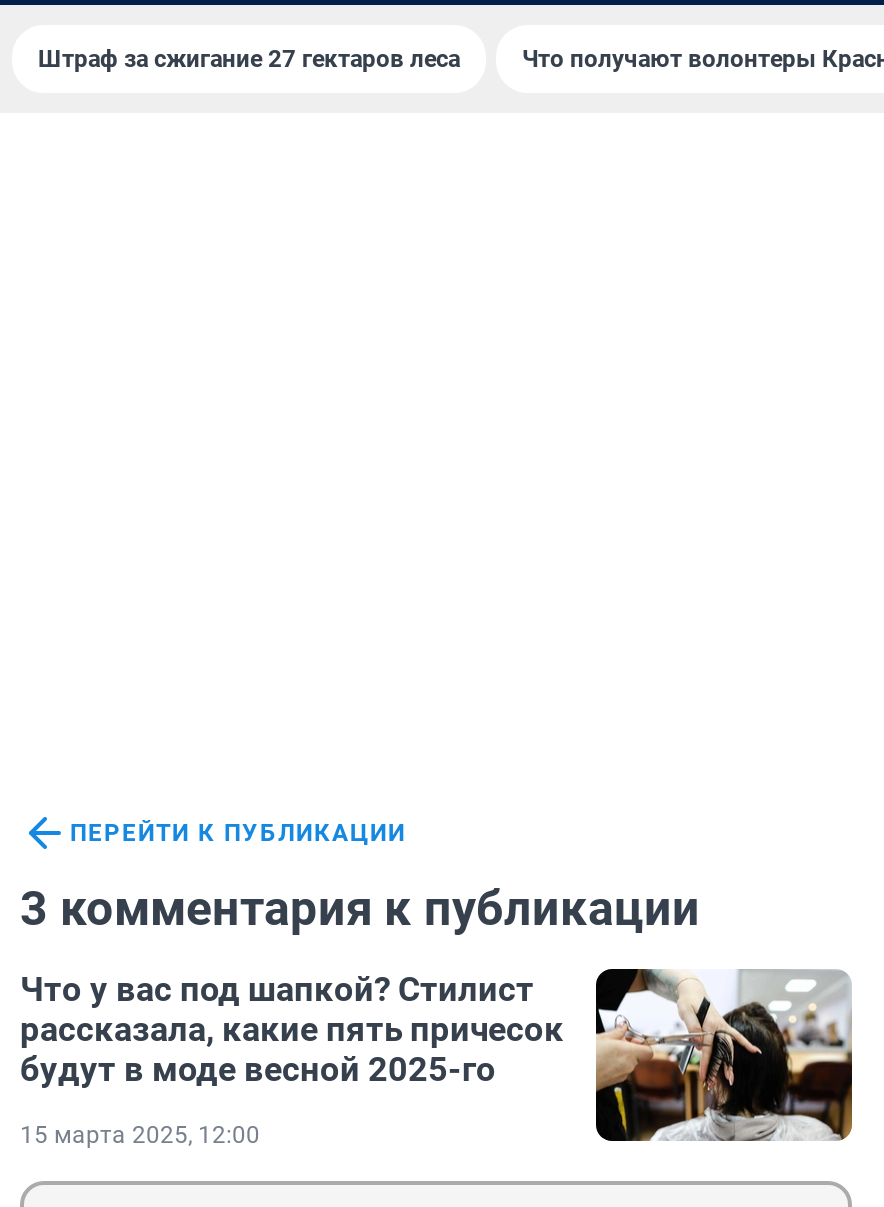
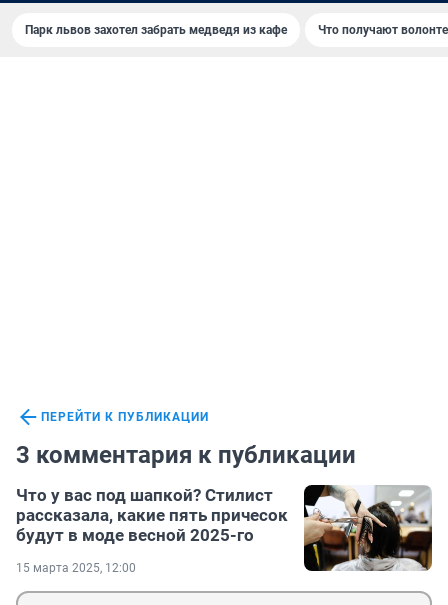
[38,45,460,73] Штраф за сжигание 27 гектаров леса -> [25,23,287,37] Парк львов захотел забрать медведя из кафе

